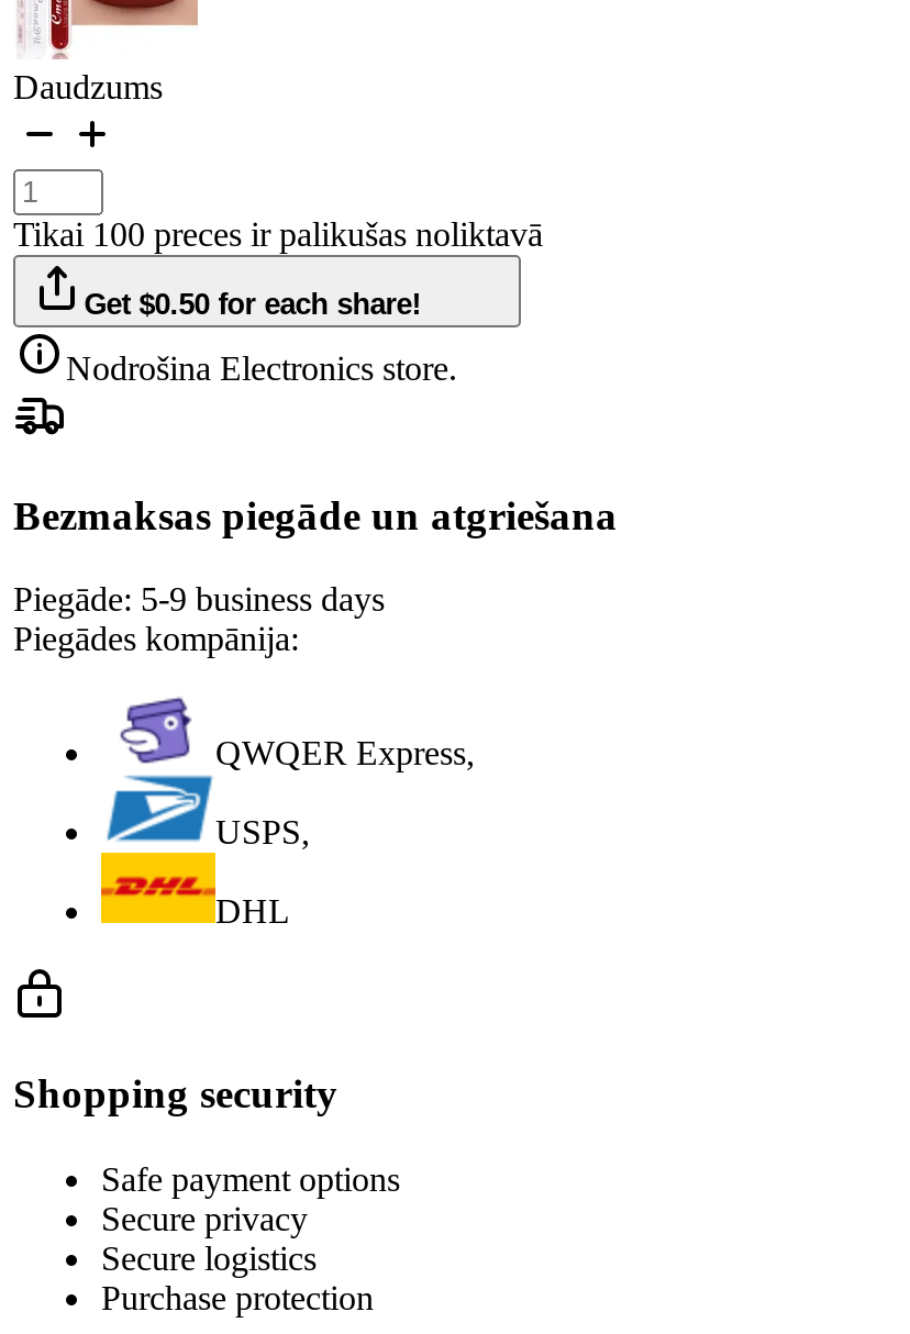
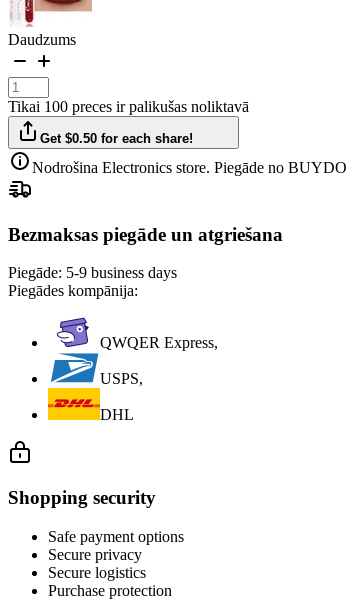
[66,349,457,387] Nodrošina Electronics store. -> [32,159,347,176] Nodrošina Electronics store. Piegāde no BUYDO

